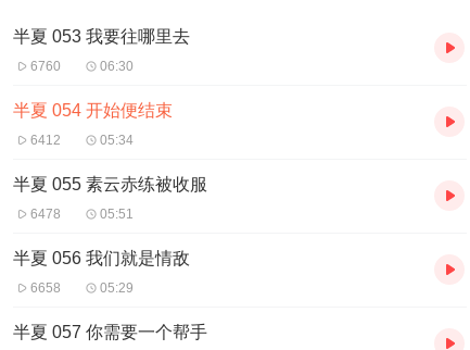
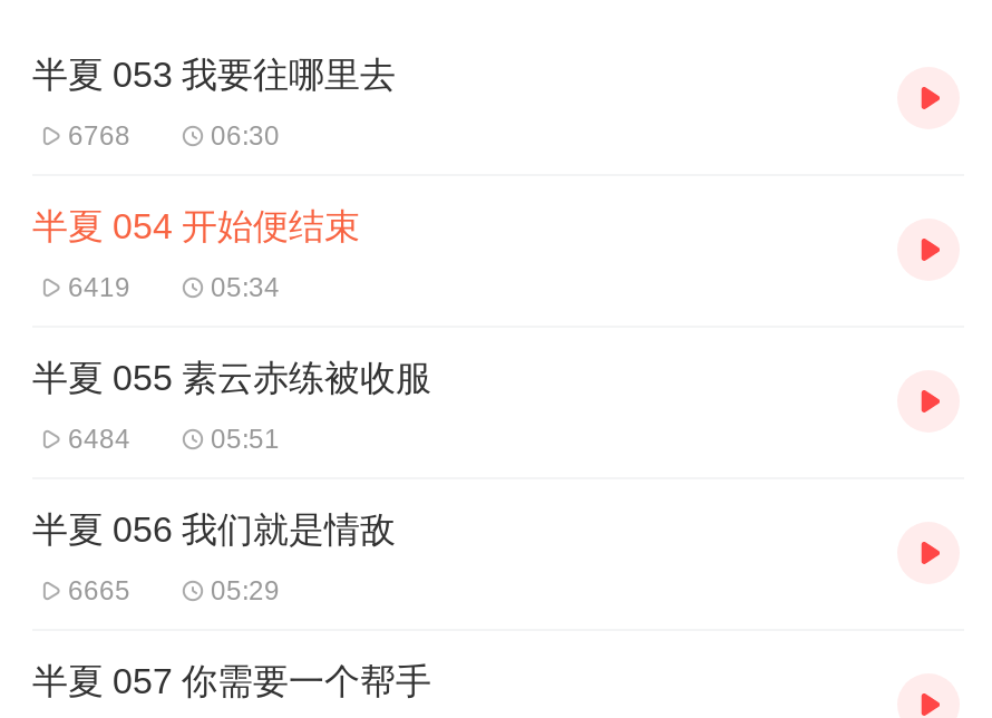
[30,58,61,74] 6760 -> [68,120,130,151] 6768
[30,132,61,148] 6412 -> [68,272,130,303] 6419
[30,206,61,222] 6478 -> [68,423,130,454] 6484
[30,280,61,295] 6658 -> [68,575,130,606] 6665

